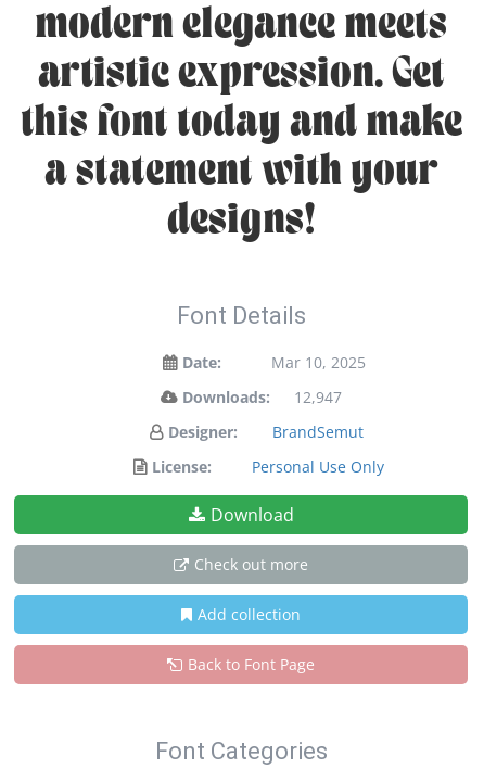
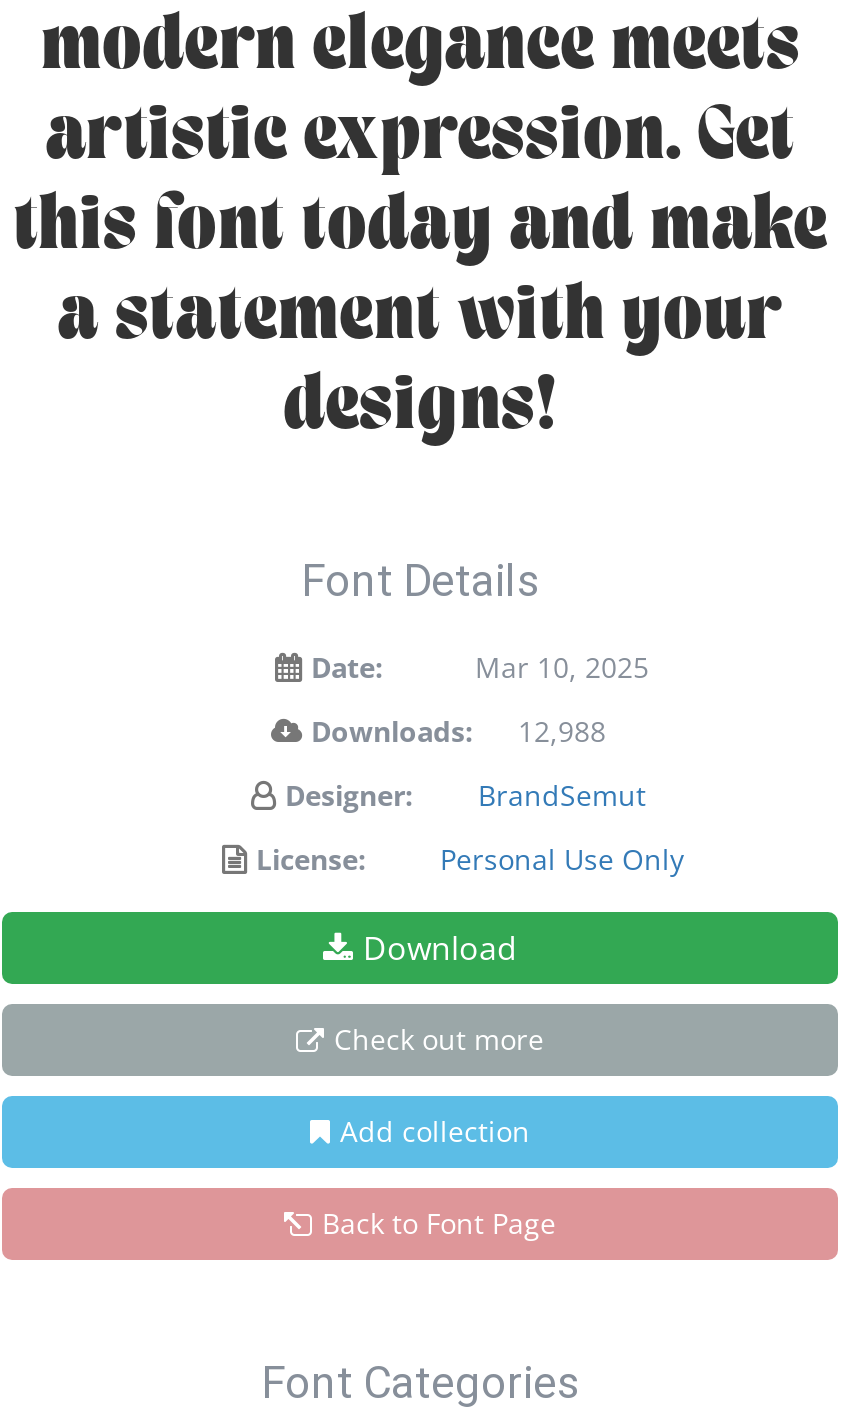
[182,387,342,407] Downloads: 12,947 -> [311,712,606,750] Downloads: 12,988

